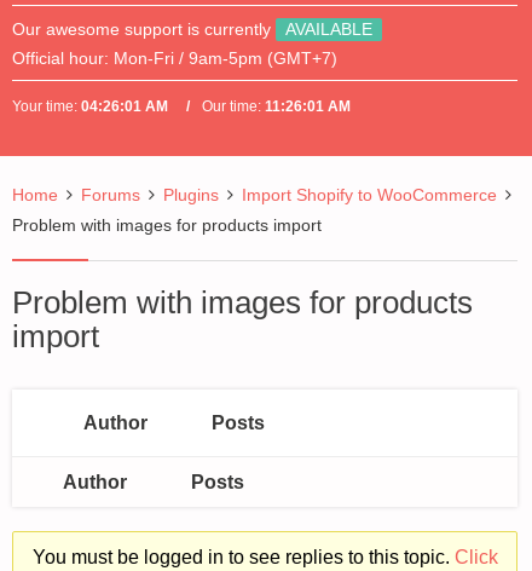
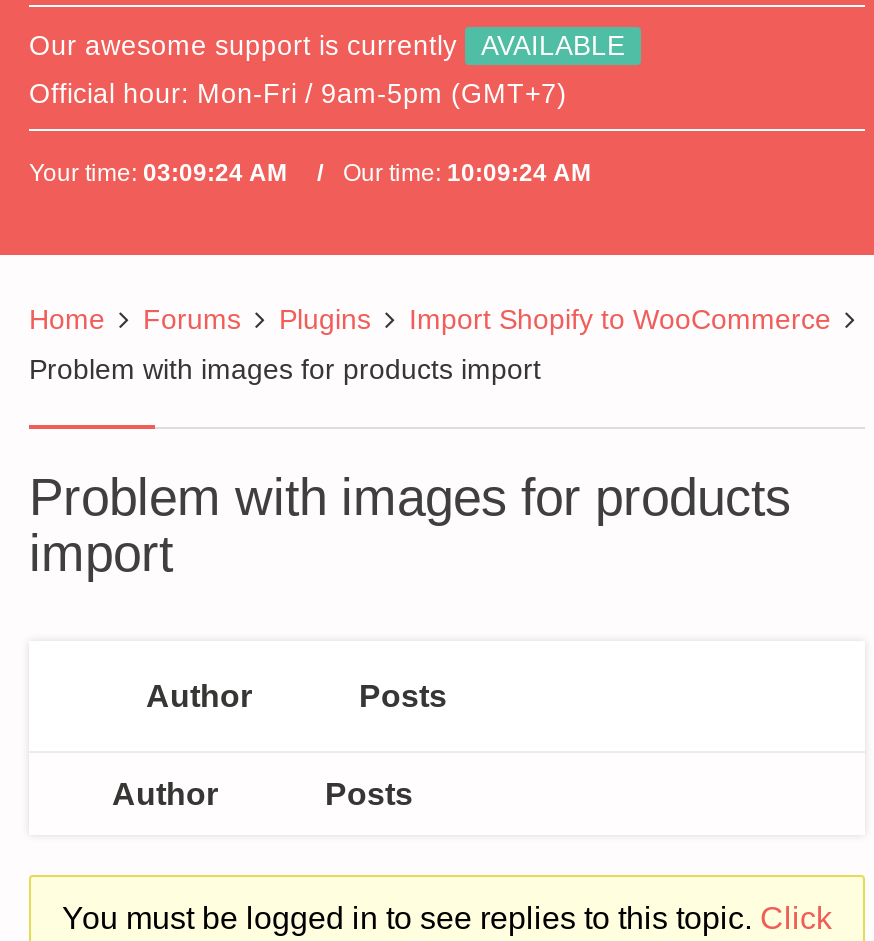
[12,98,168,115] Your time: 04:26:01 AM -> [29,159,287,187] Your time: 03:09:24 AM
[198,98,351,115] Our time: 11:26:01 AM -> [337,159,591,187] Our time: 10:09:24 AM

